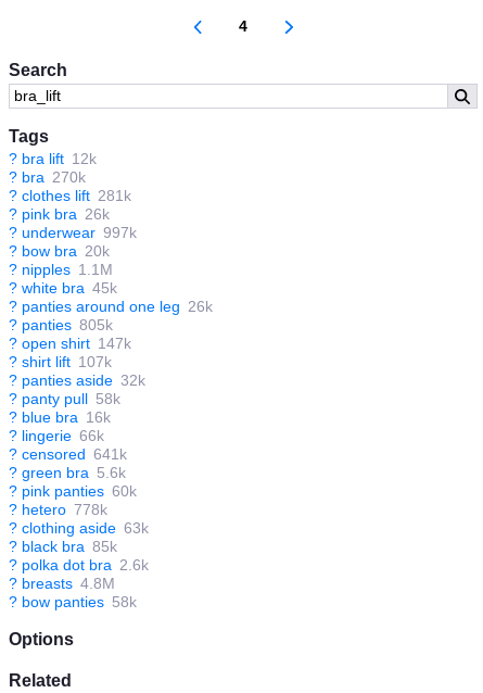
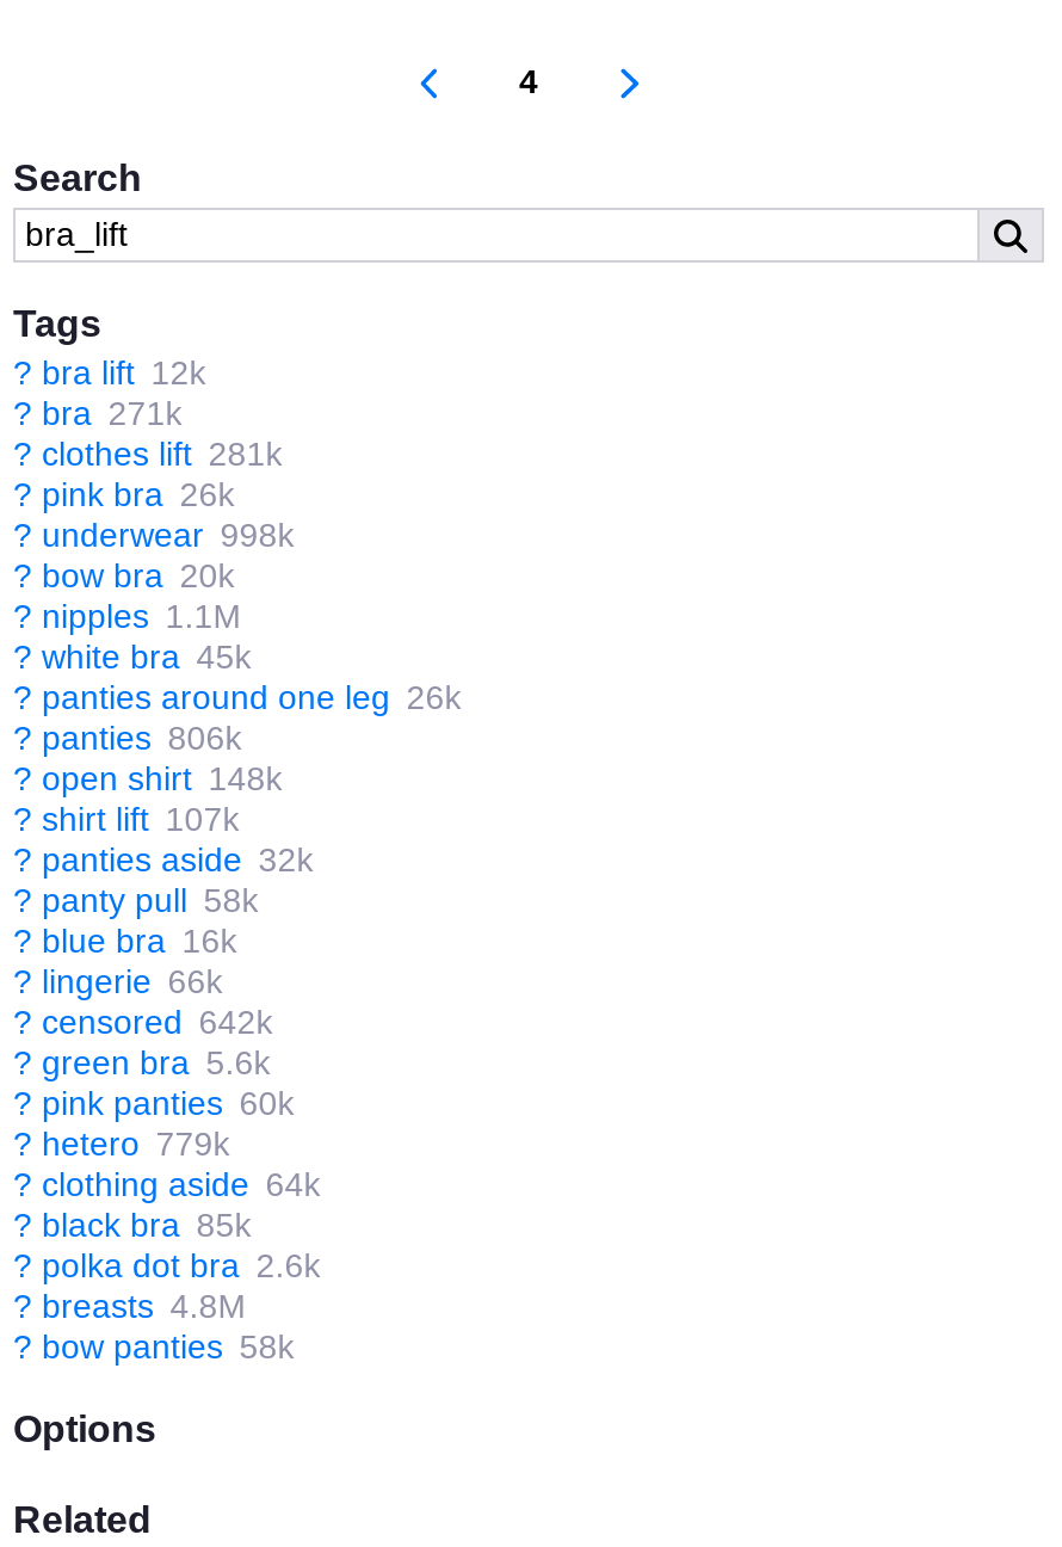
[9,168,86,186] ? bra 270k -> [13,394,182,432] ? bra 271k
[9,224,137,241] ? underwear 997k -> [13,515,294,554] ? underwear 998k
[9,316,113,333] ? panties 805k -> [13,718,242,757] ? panties 806k
[9,334,131,352] ? open shirt 147k -> [13,759,282,797] ? open shirt 148k
[9,445,127,463] ? censored 641k -> [13,1002,273,1041] ? censored 642k
[9,501,107,518] ? hetero 778k -> [13,1124,230,1162] ? hetero 779k
[9,519,148,536] ? clothing aside 63k -> [13,1165,321,1203] ? clothing aside 64k

